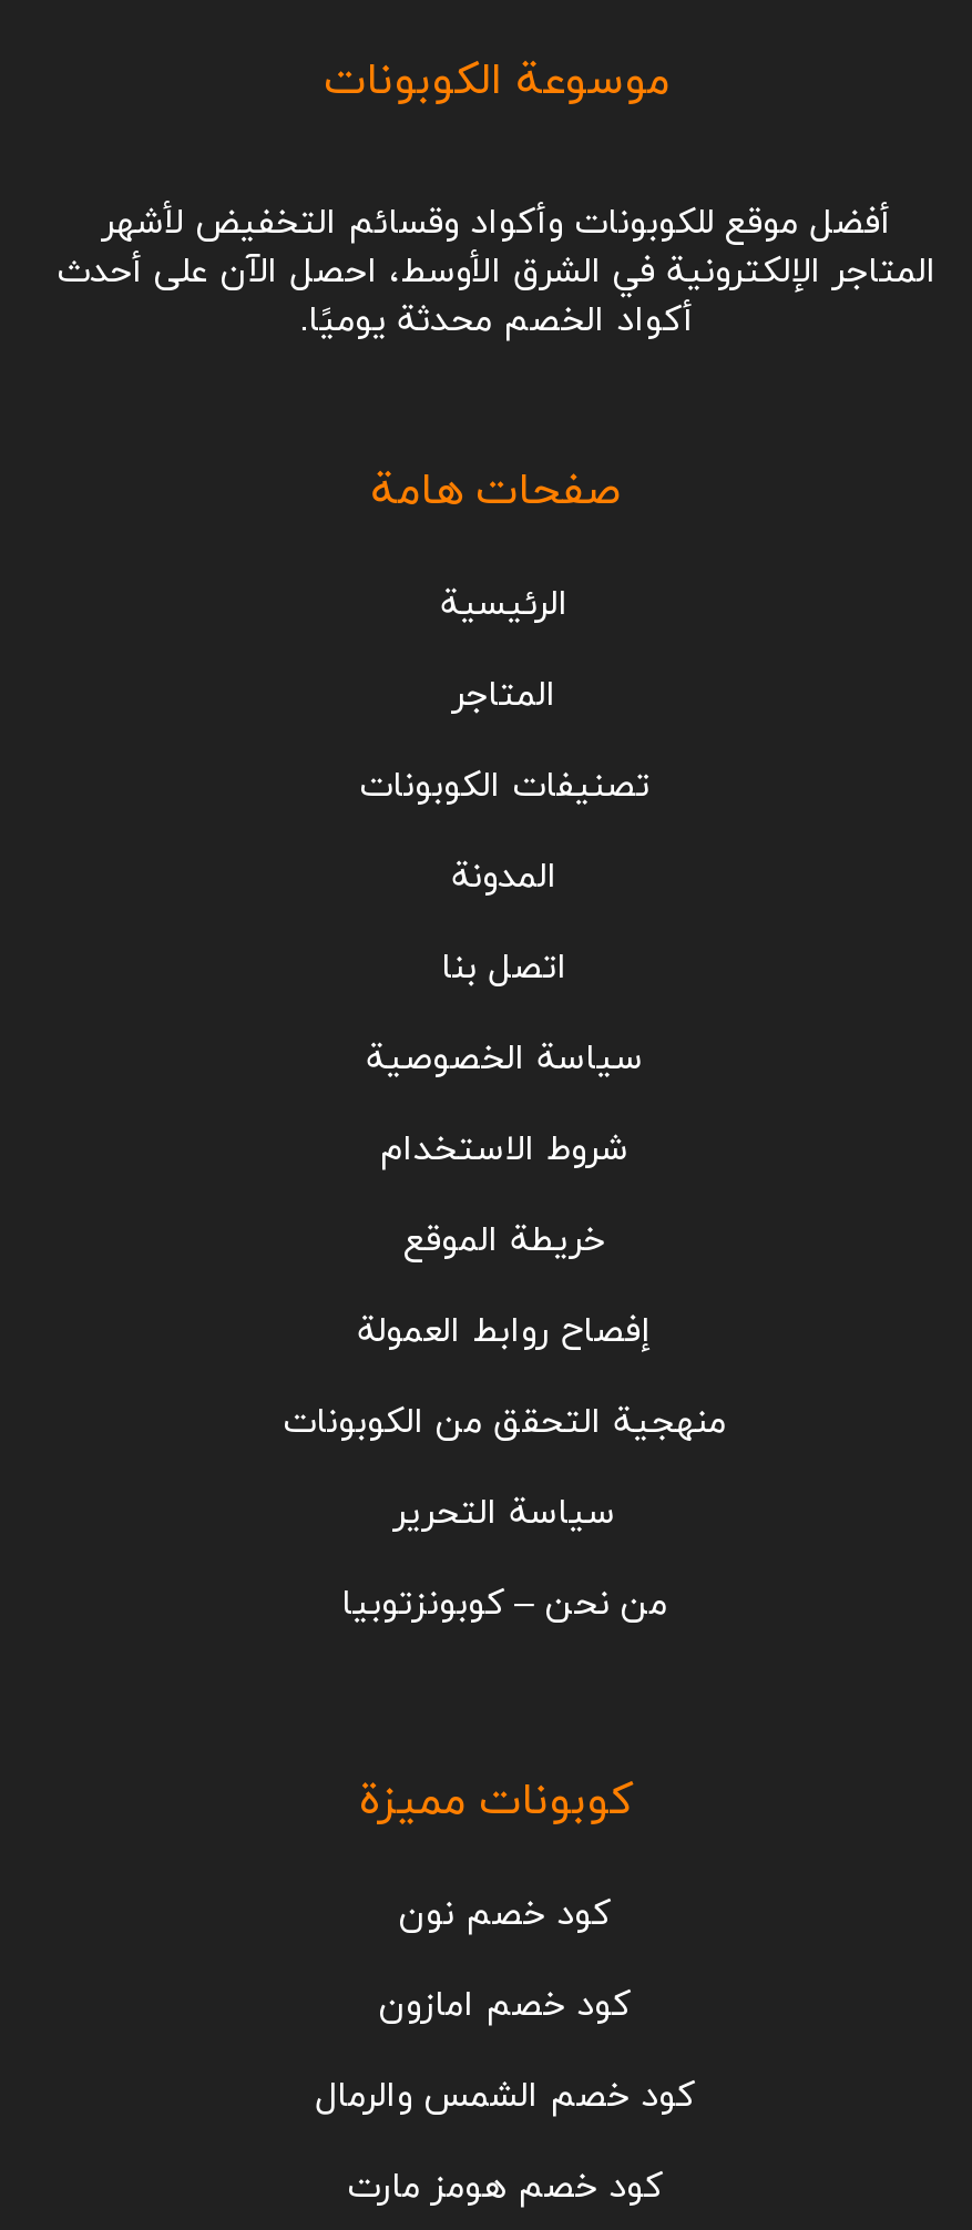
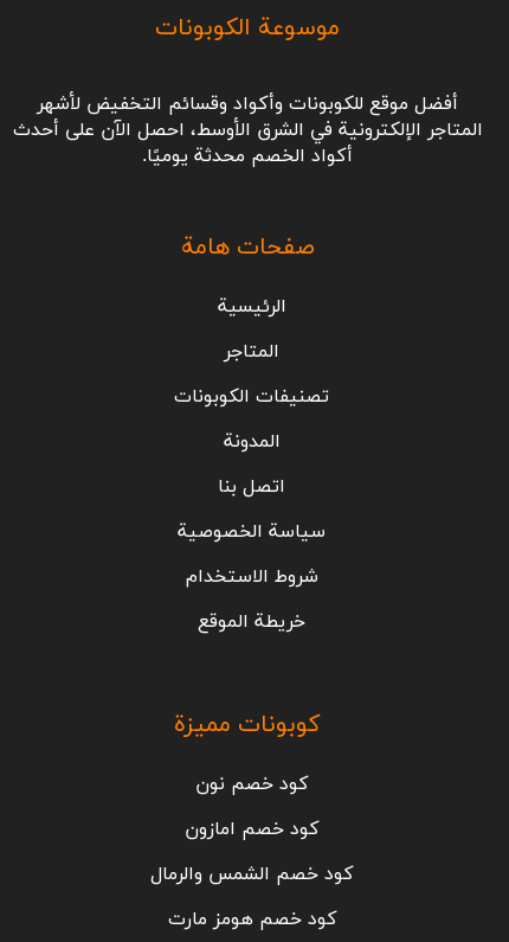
[283,1308,726,1629] إفصاح روابط العمولة | منهجية التحقق من الكوبونات | سياسة التحرير | من نحن – كوبونزتوبيا -> none

